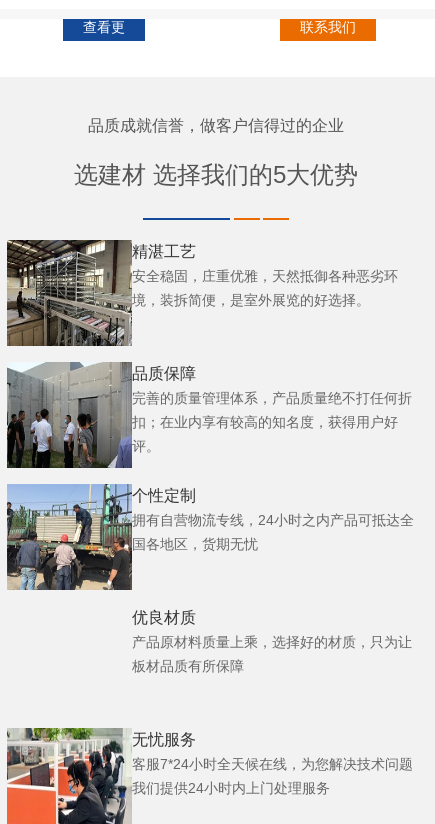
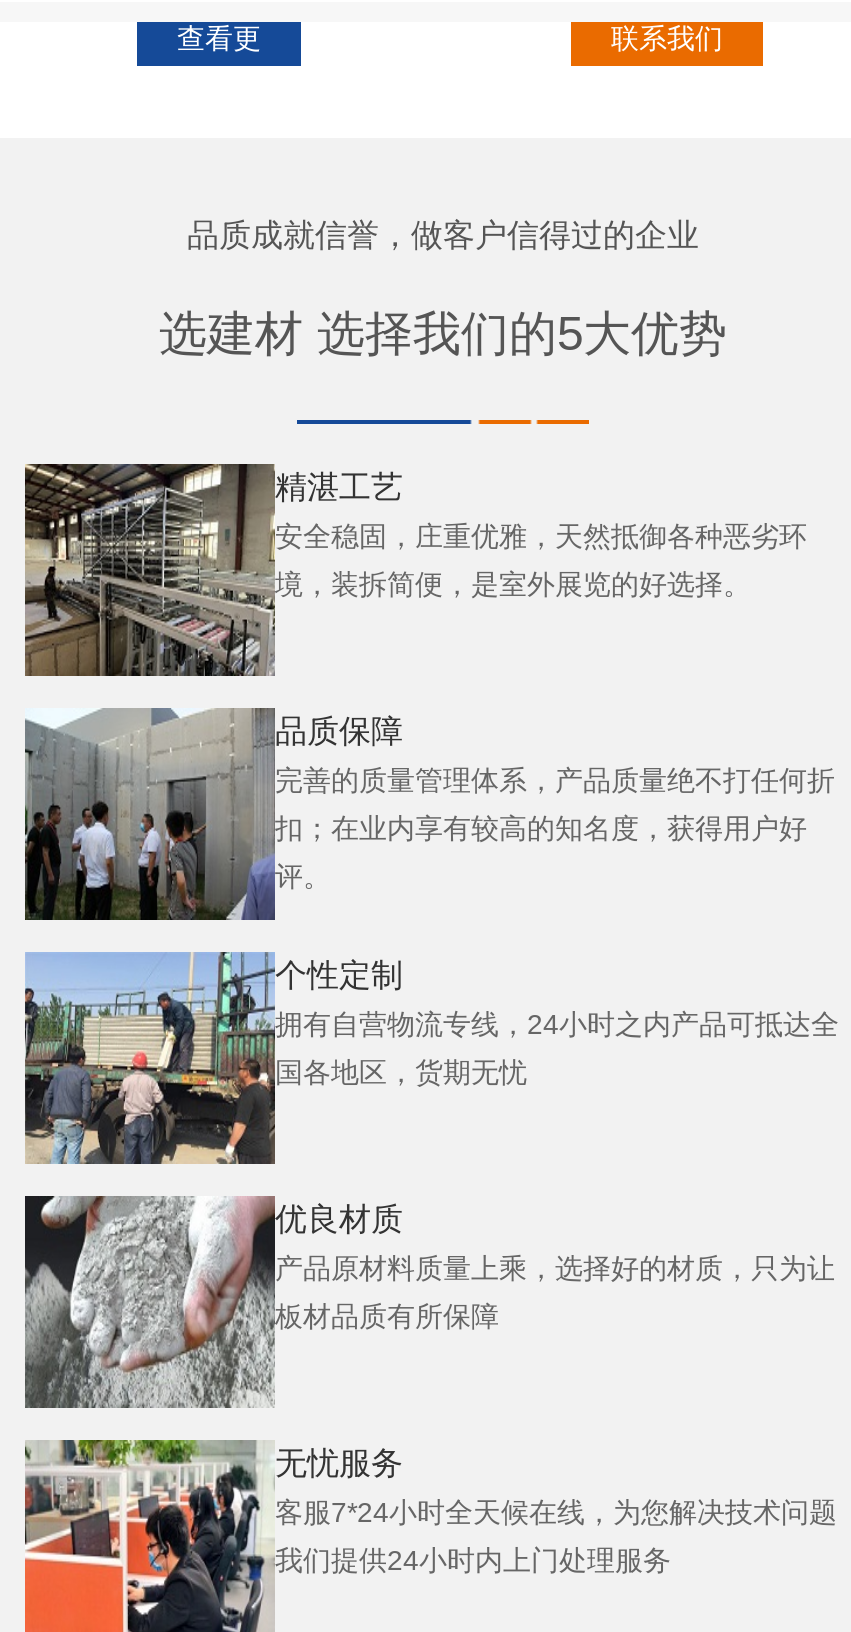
none -> [23,1194,277,1410] [image]

